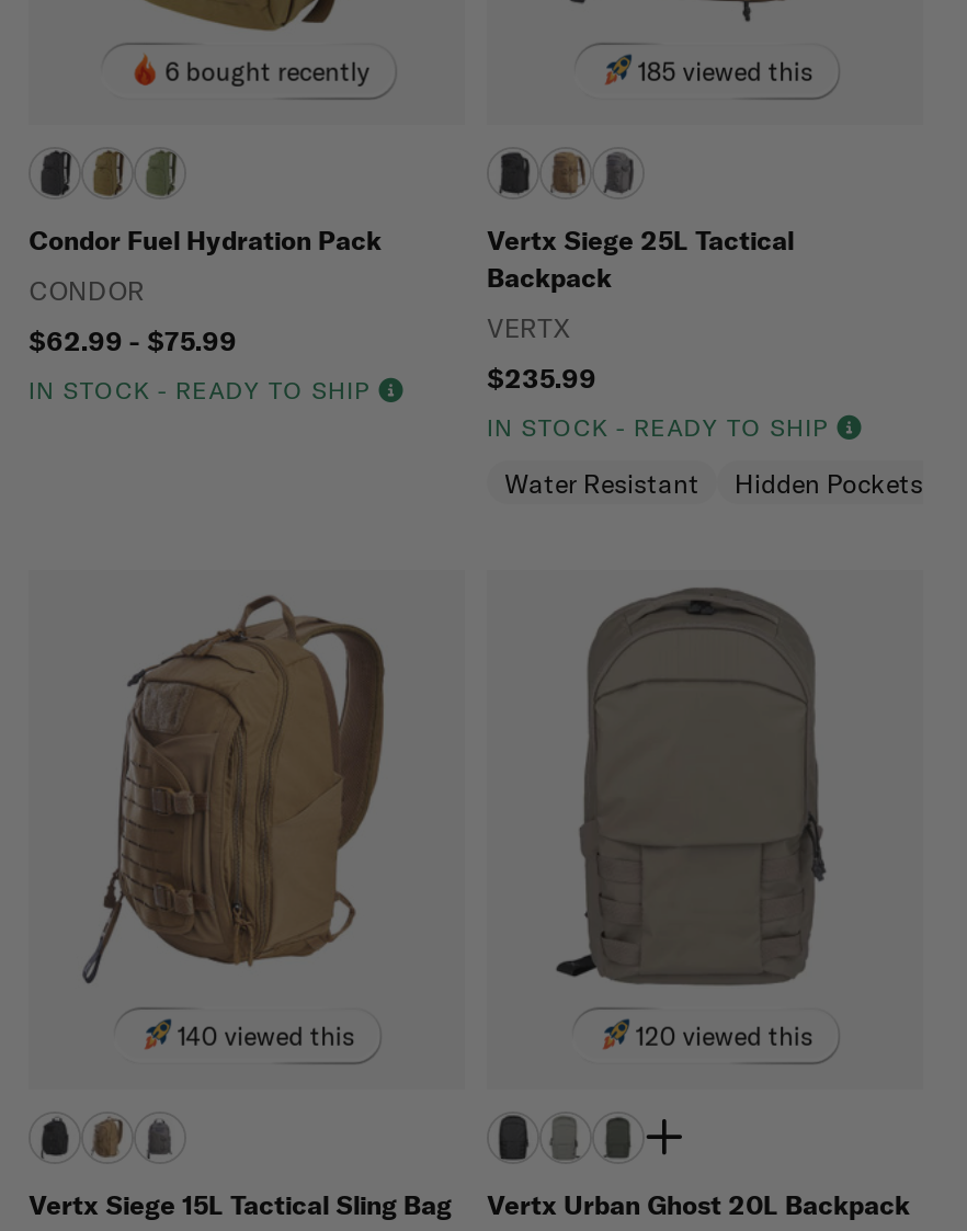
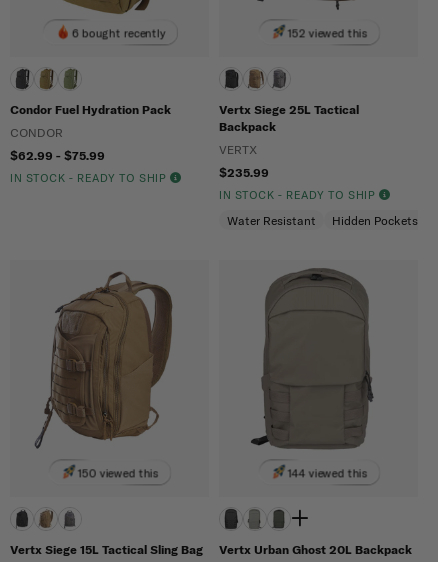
[637,54,812,86] 185 viewed this -> [287,25,367,39] 152 viewed this
[177,1019,355,1051] 140 viewed this -> [78,465,159,479] 150 viewed this
[635,1019,813,1051] 120 viewed this -> [287,465,367,479] 144 viewed this

